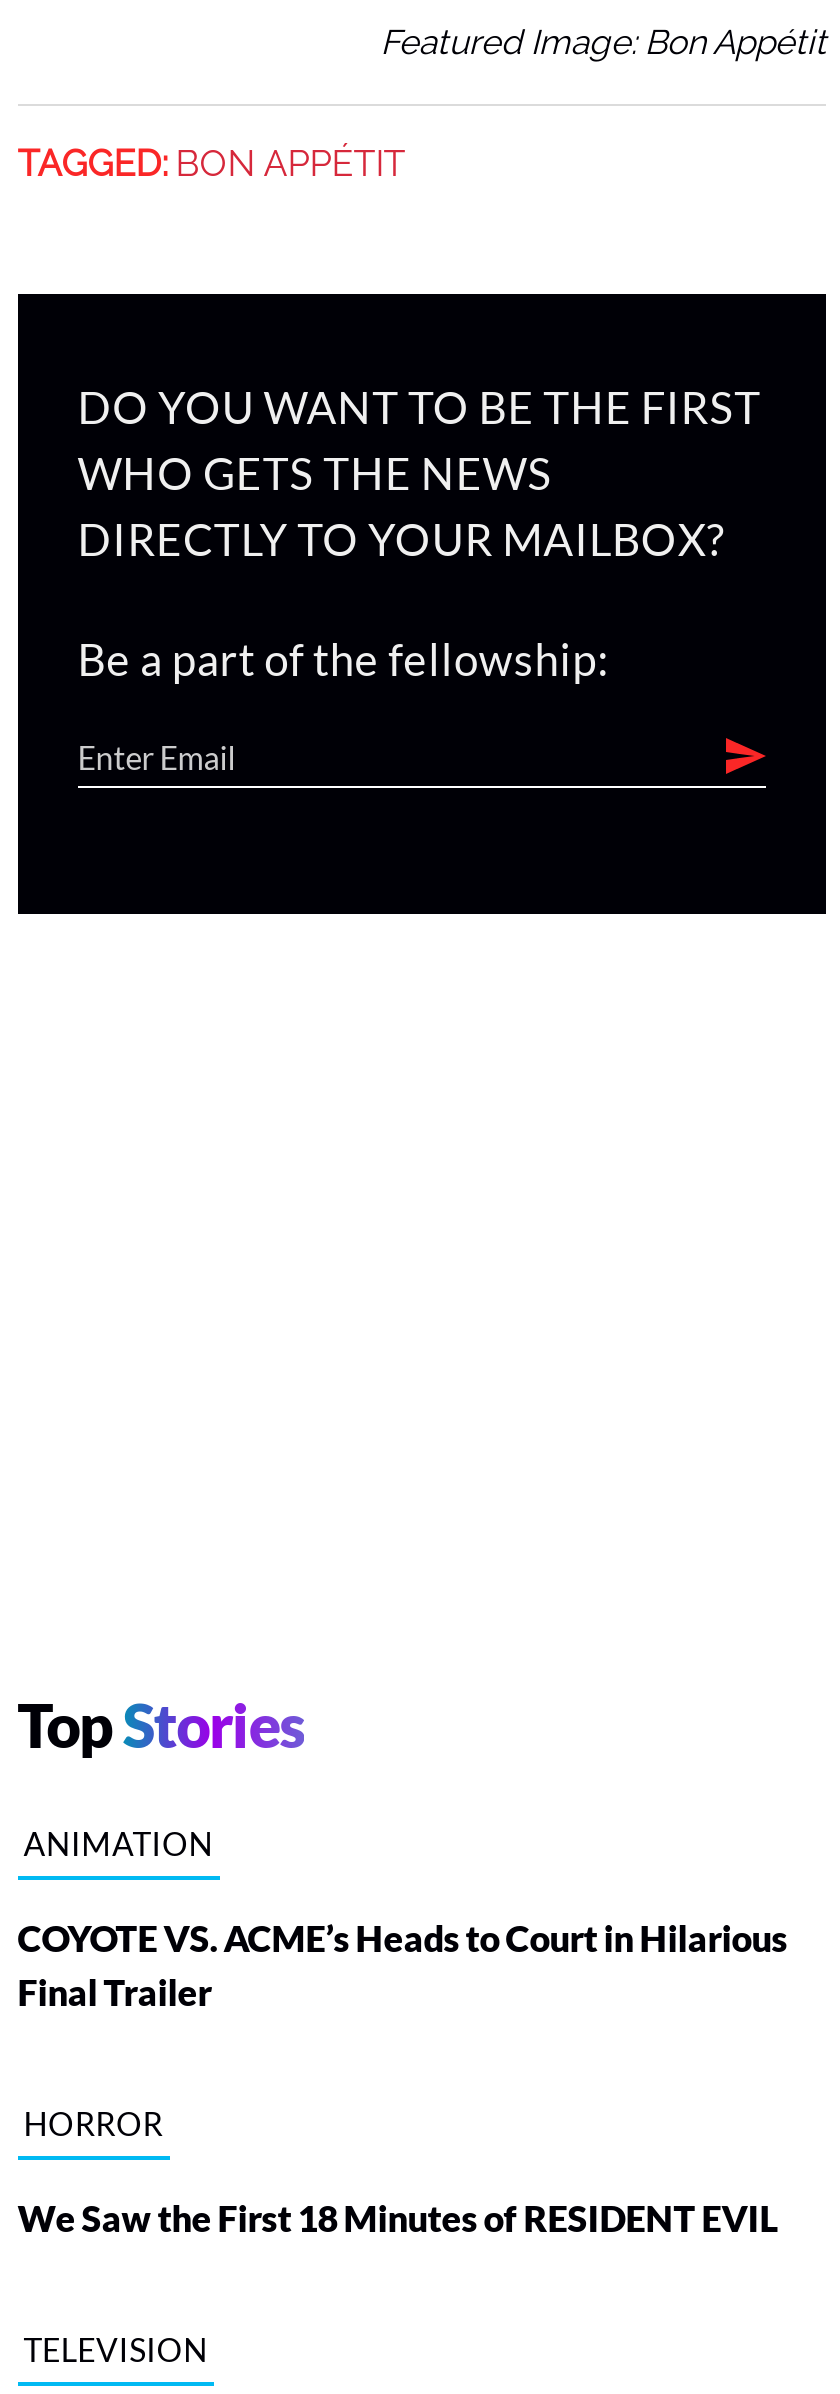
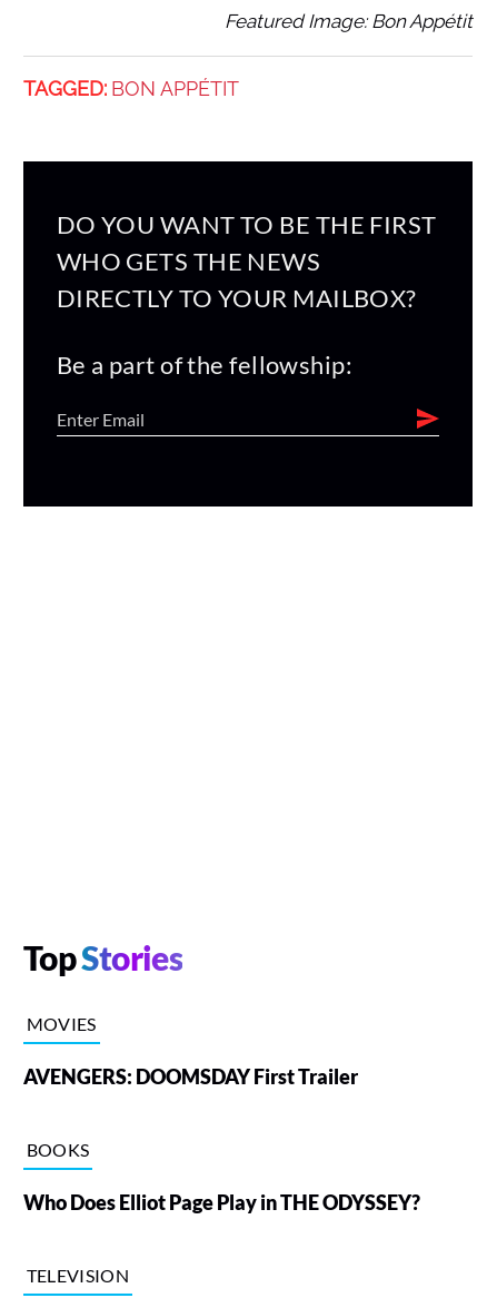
[23,1824,213,1862] ANIMATION -> [26,1013,96,1034] MOVIES
[17,1916,787,2014] COYOTE VS. ACME’s Heads to Court in Hilarious | Final Trailer -> [23,1064,358,1089] AVENGERS: DOOMSDAY First Trailer
[23,2104,163,2142] HORROR -> [26,1139,89,1160] BOOKS
[17,2196,777,2240] We Saw the First 18 Minutes of RESIDENT EVIL -> [23,1190,420,1215] Who Does Elliot Page Play in THE ODYSSEY?

